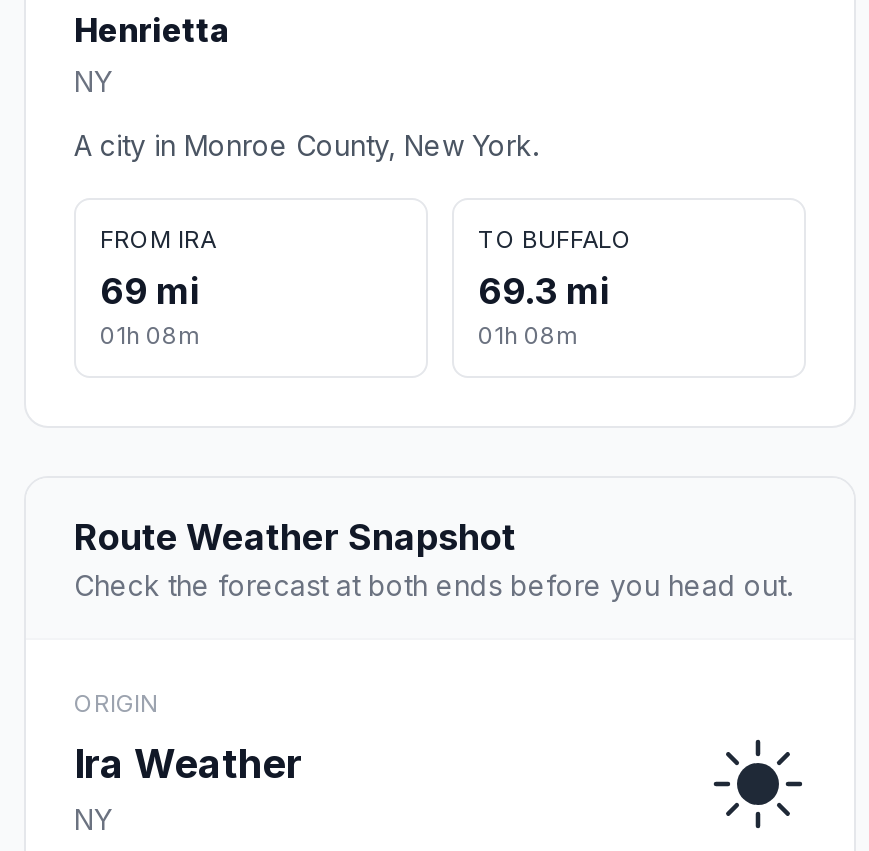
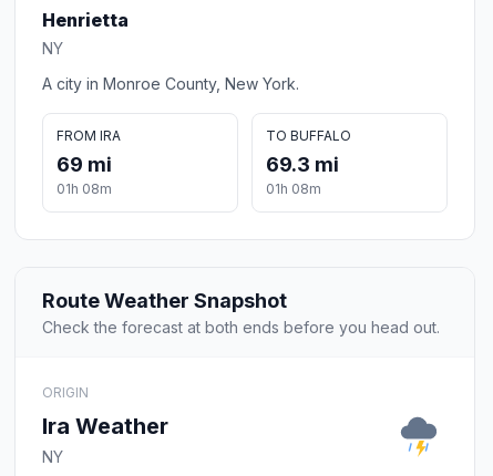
[712,738,804,830] [image] -> [398,414,444,461] [image]

